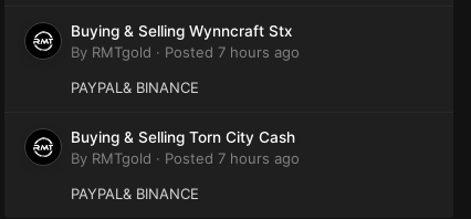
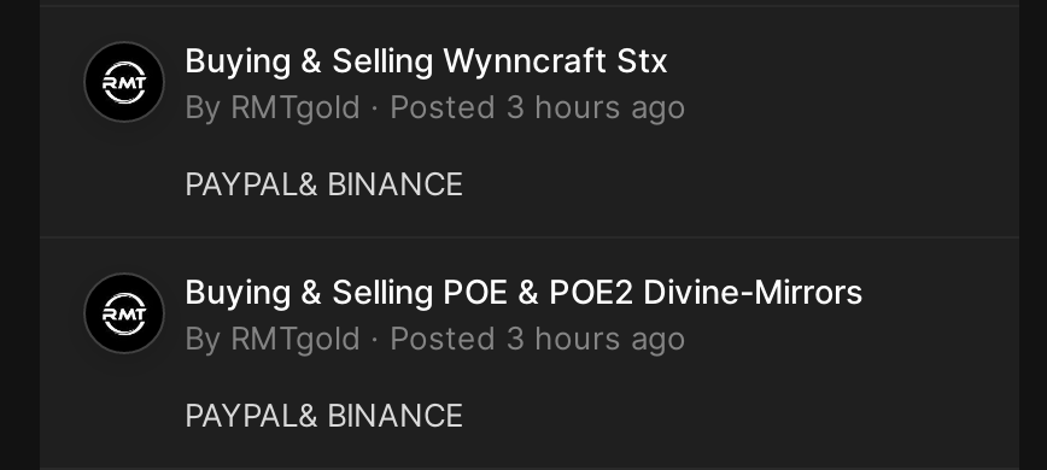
[71,43,300,60] By RMTgold · Posted 7 hours ago -> [185,86,686,124] By RMTgold · Posted 3 hours ago
[71,128,300,167] Buying & Selling Torn City Cash | By RMTgold · Posted 7 hours ago -> [185,271,862,356] Buying & Selling POE & POE2 Divine-Mirrors | By RMTgold · Posted 3 hours ago

